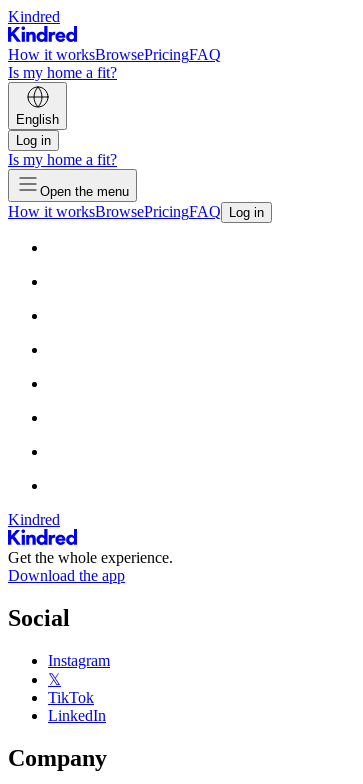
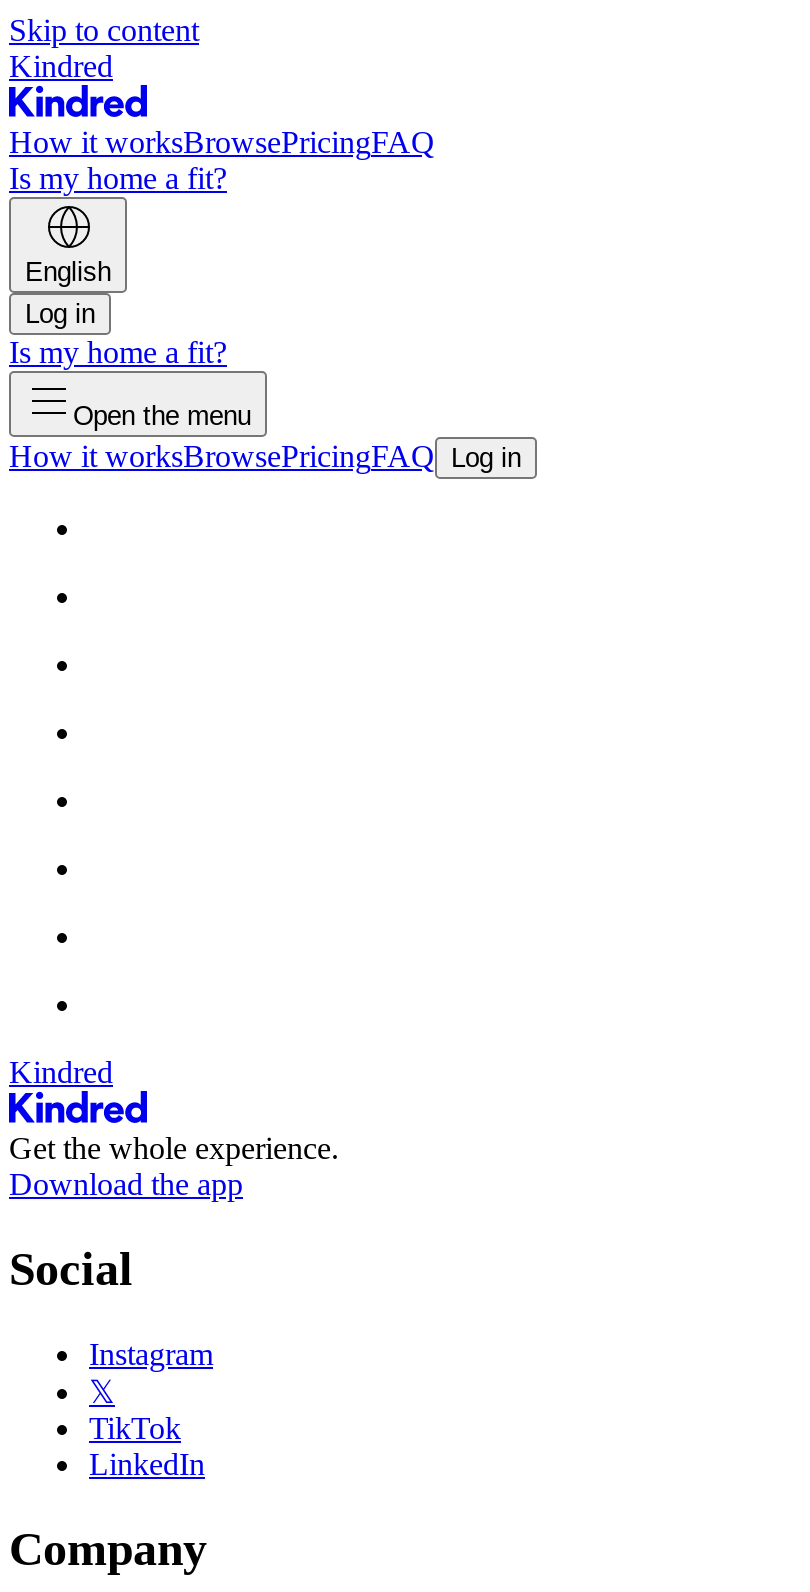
none -> [9,13,199,47] Skip to content

